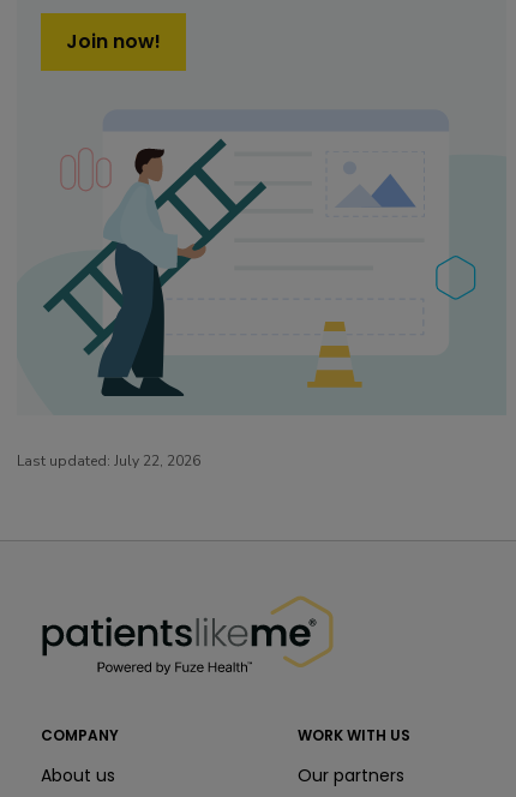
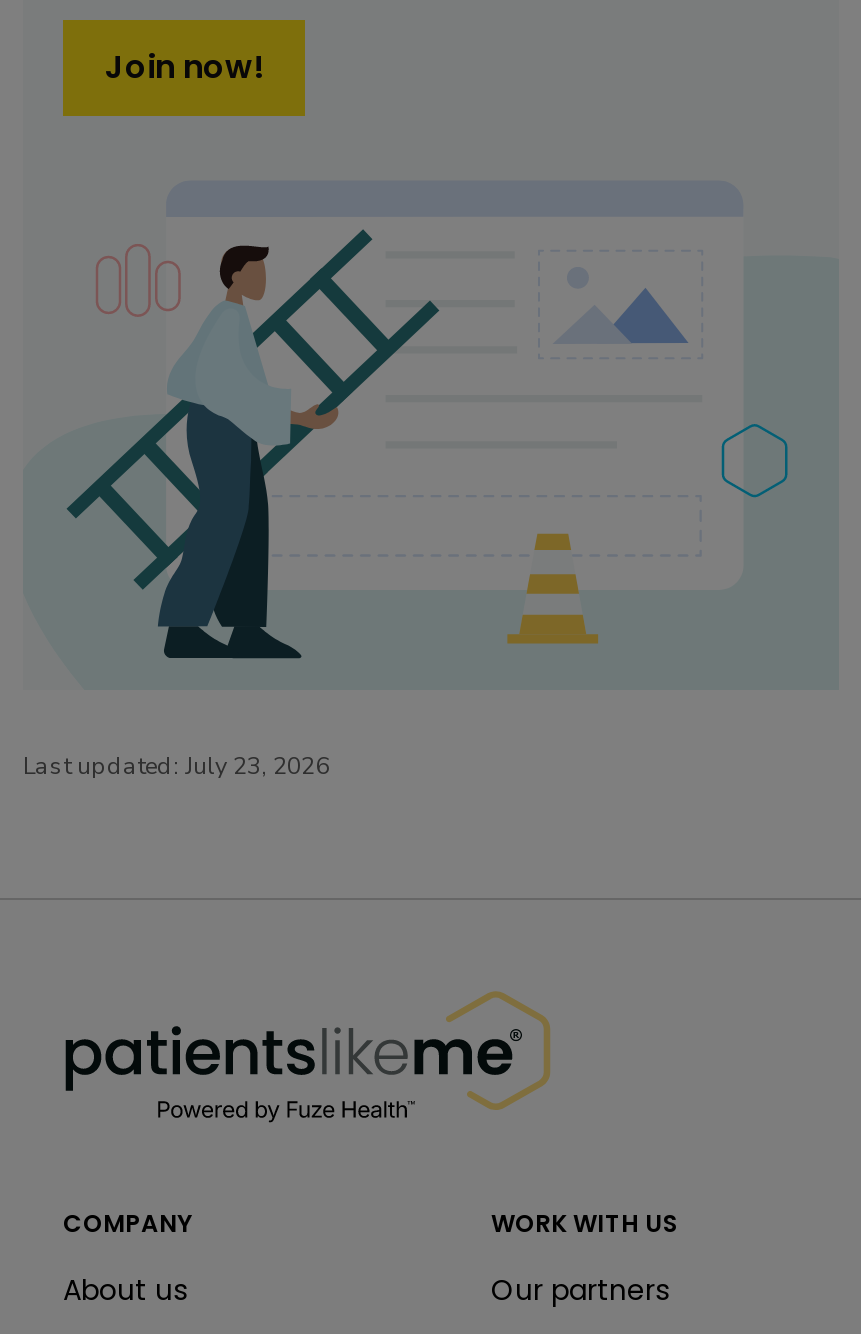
[17,452,200,471] Last updated: July 22, 2026 -> [23,751,329,783] Last updated: July 23, 2026

